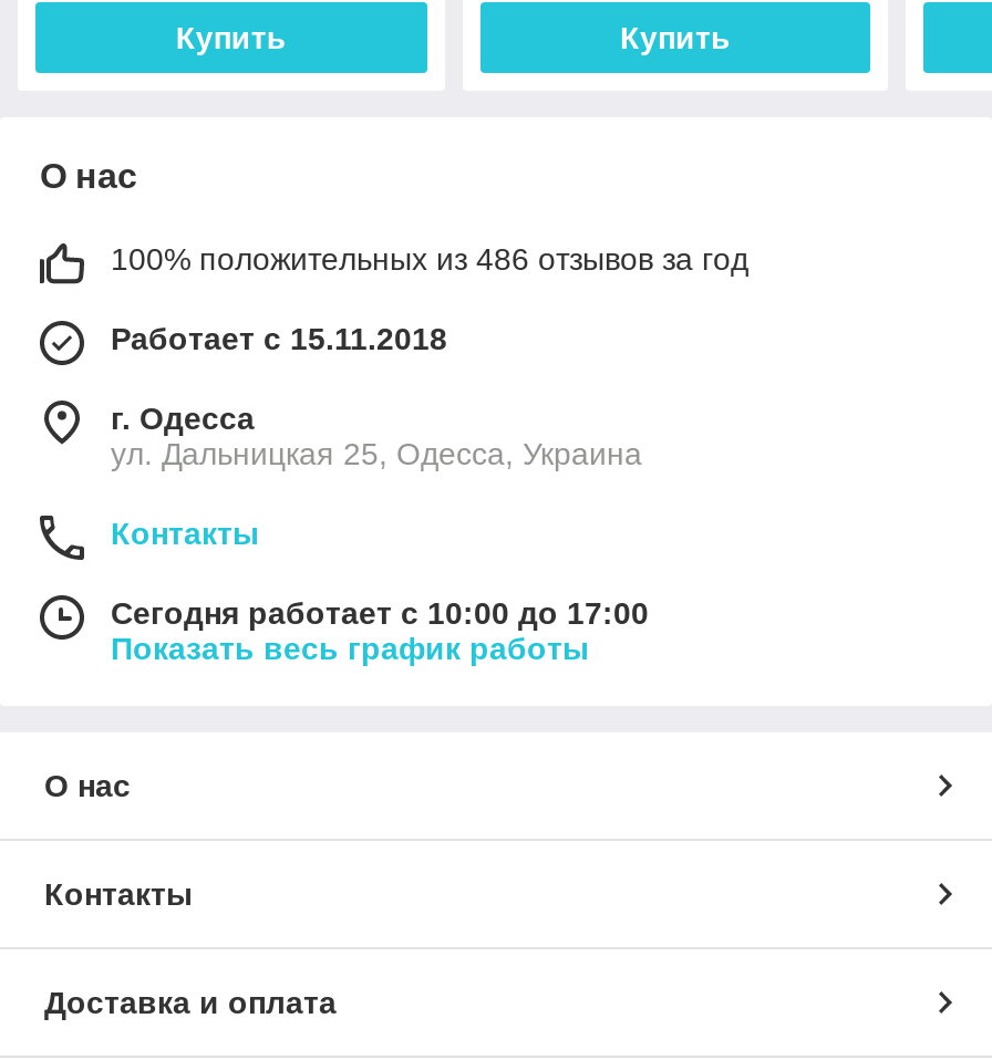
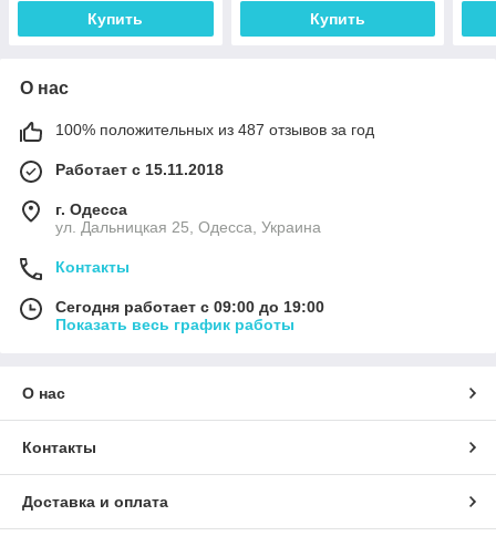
[111,240,748,276] 100% положительных из 486 отзывов за год -> [55,120,374,138] 100% положительных из 487 отзывов за год
[111,594,649,630] Сегодня работает с 10:00 до 17:00 -> [55,297,324,315] Сегодня работает с 09:00 до 19:00

